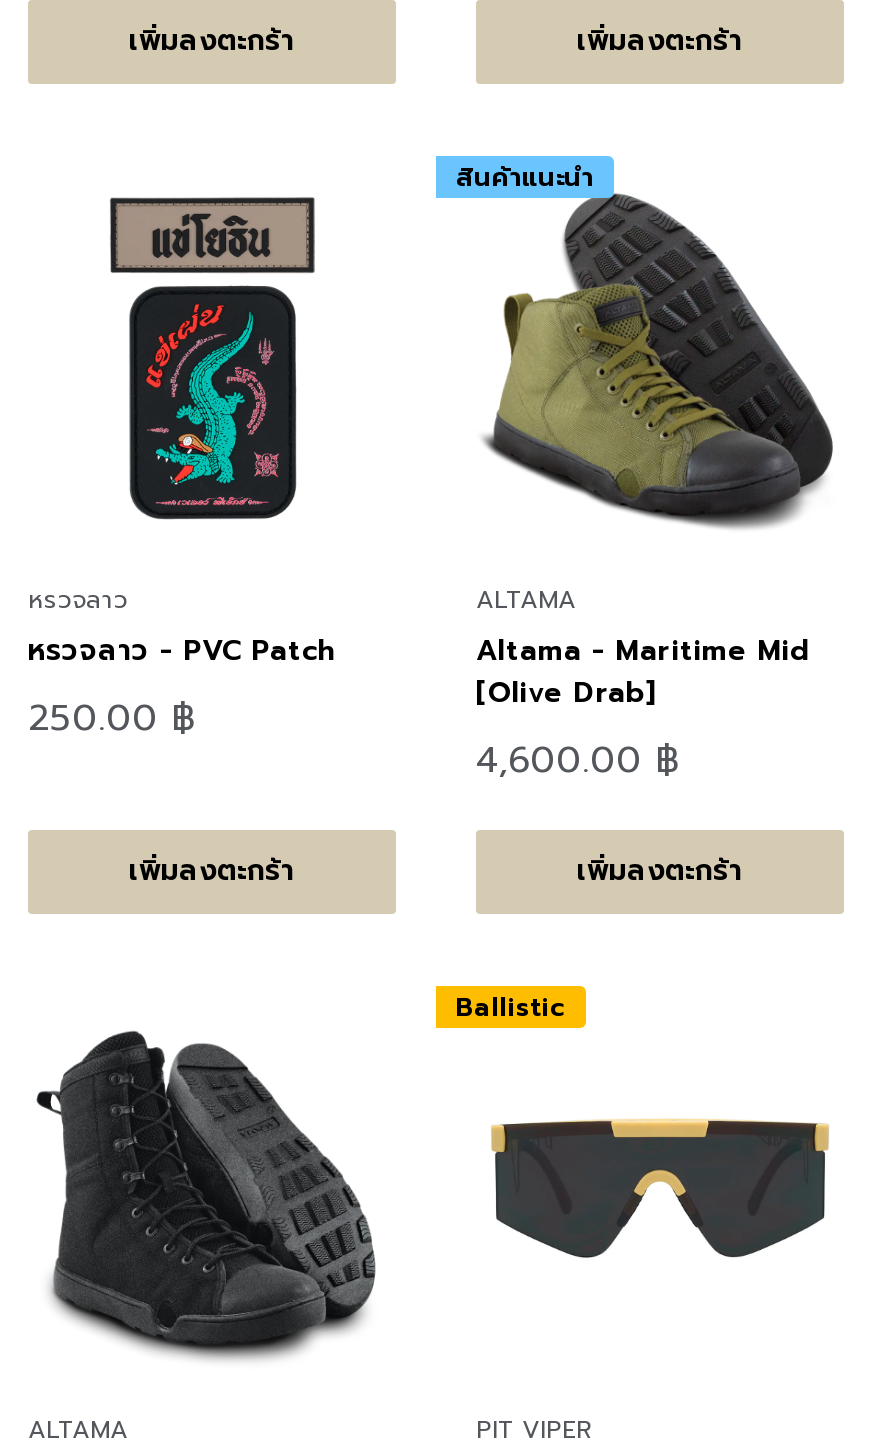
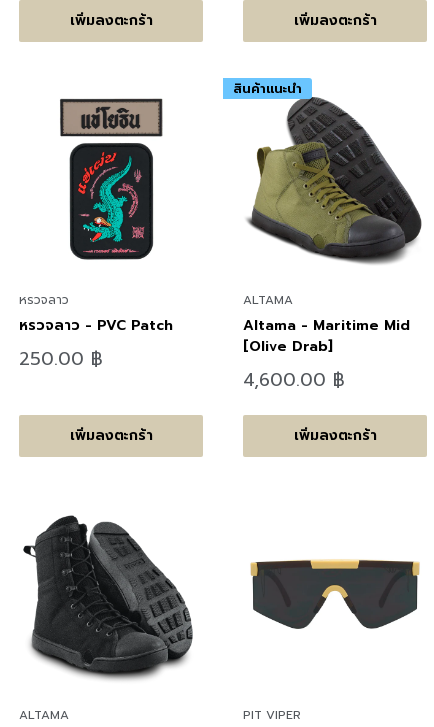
[456,988,566,1026] Ballistic -> none

